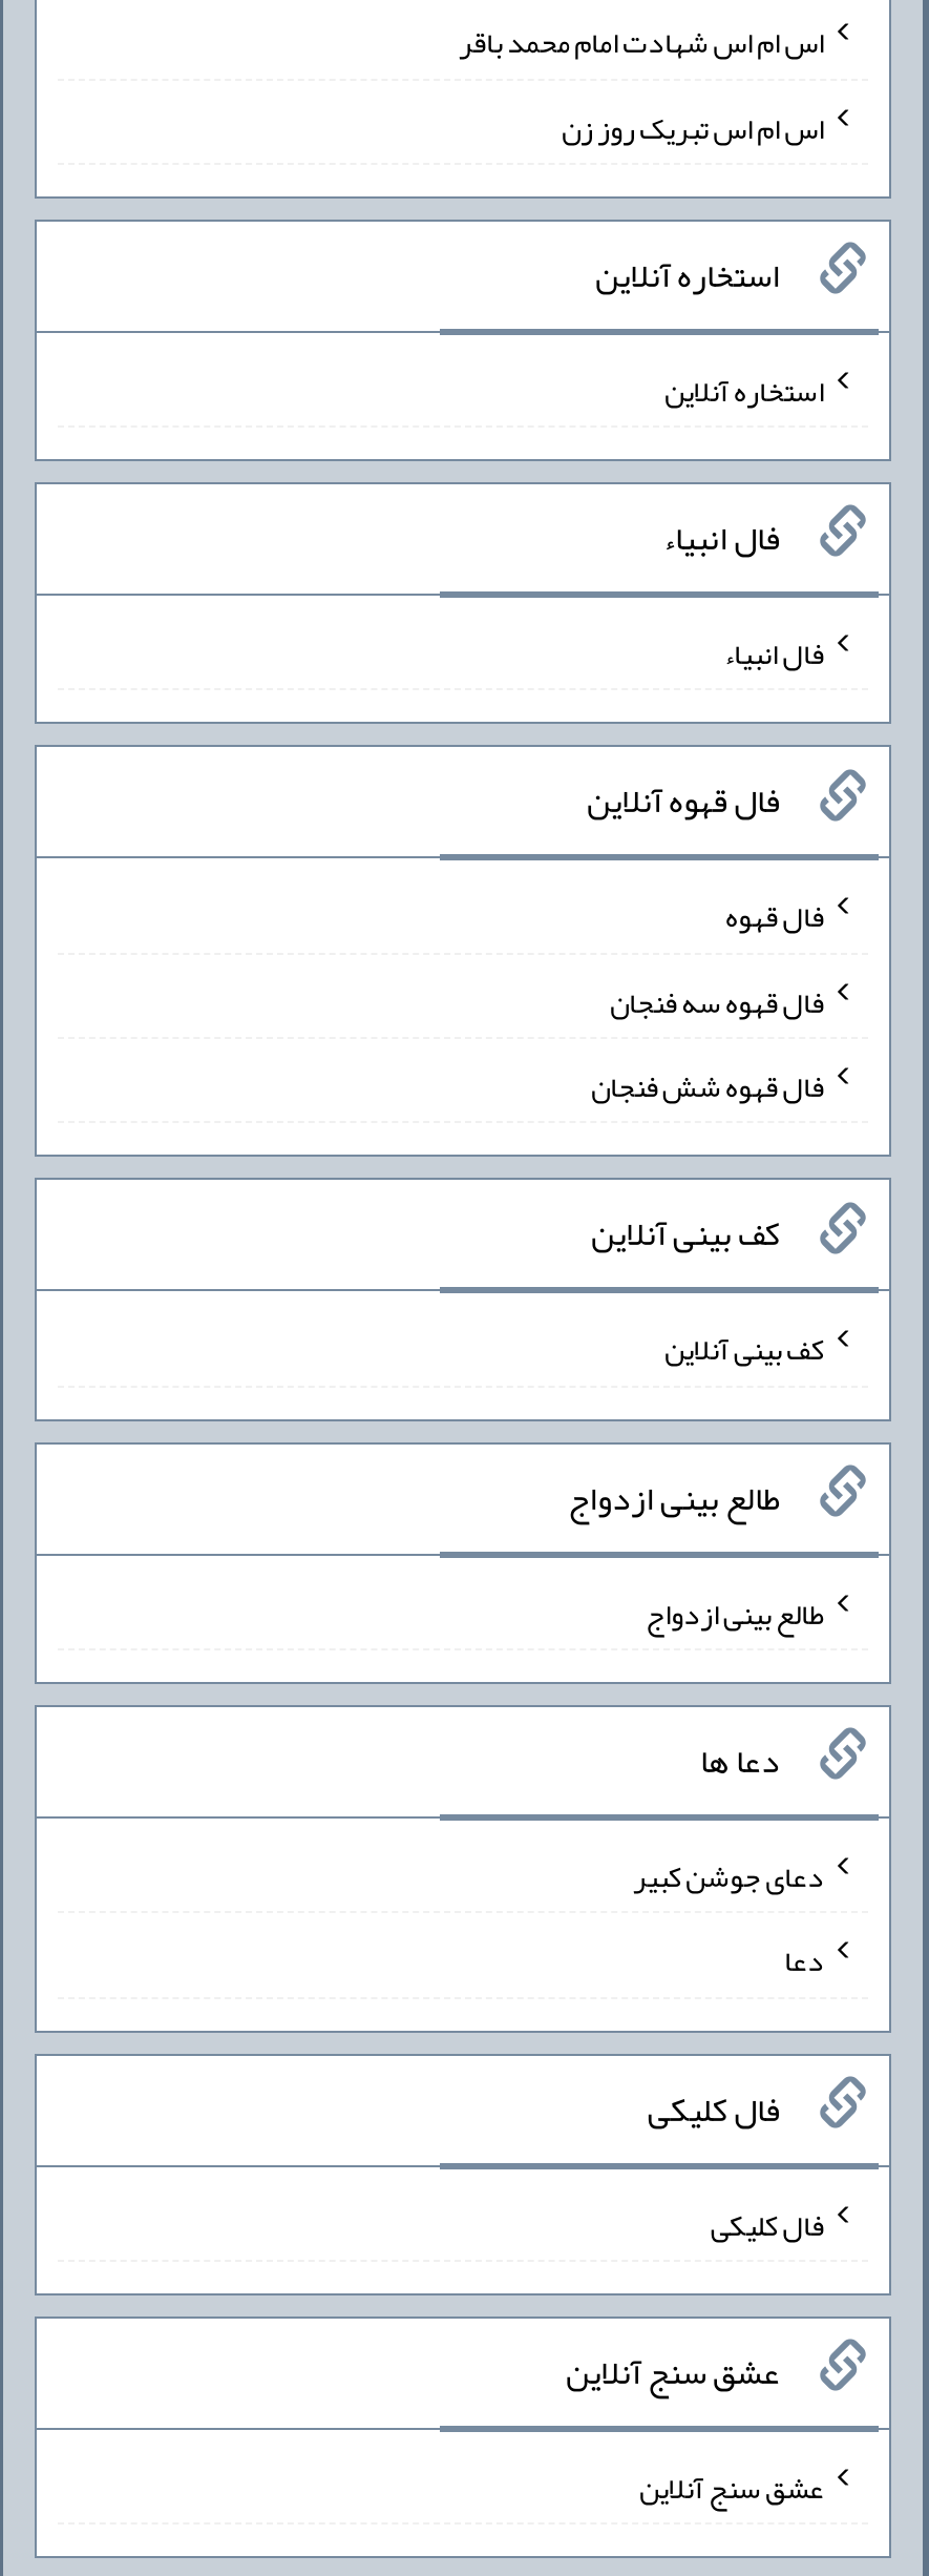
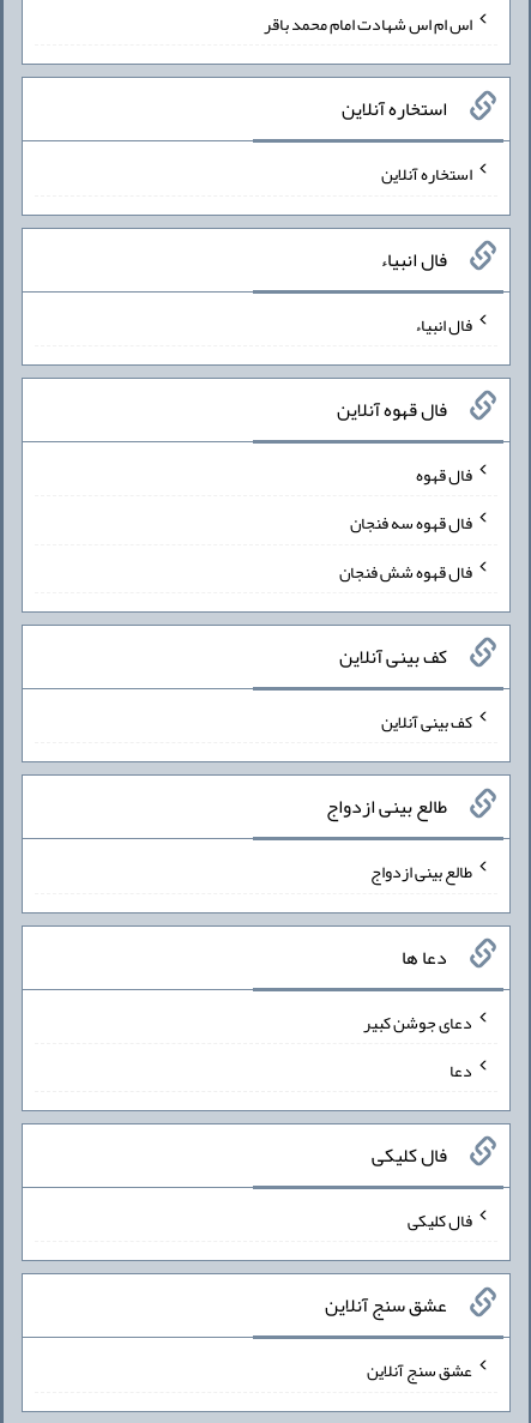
[562,97,824,156] اس ام اس تبریک روز زن -> none

